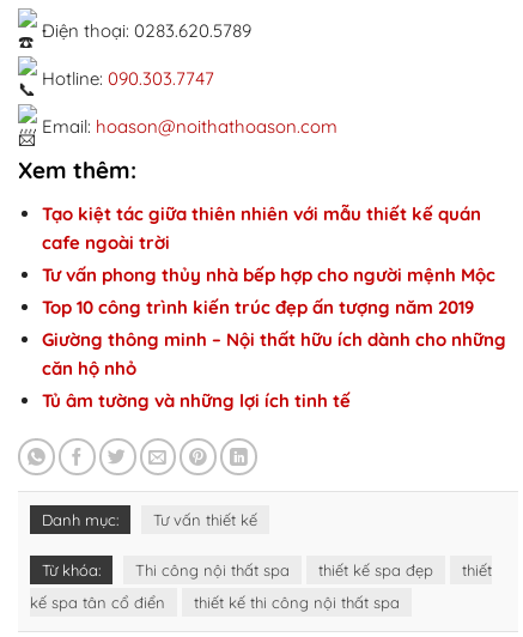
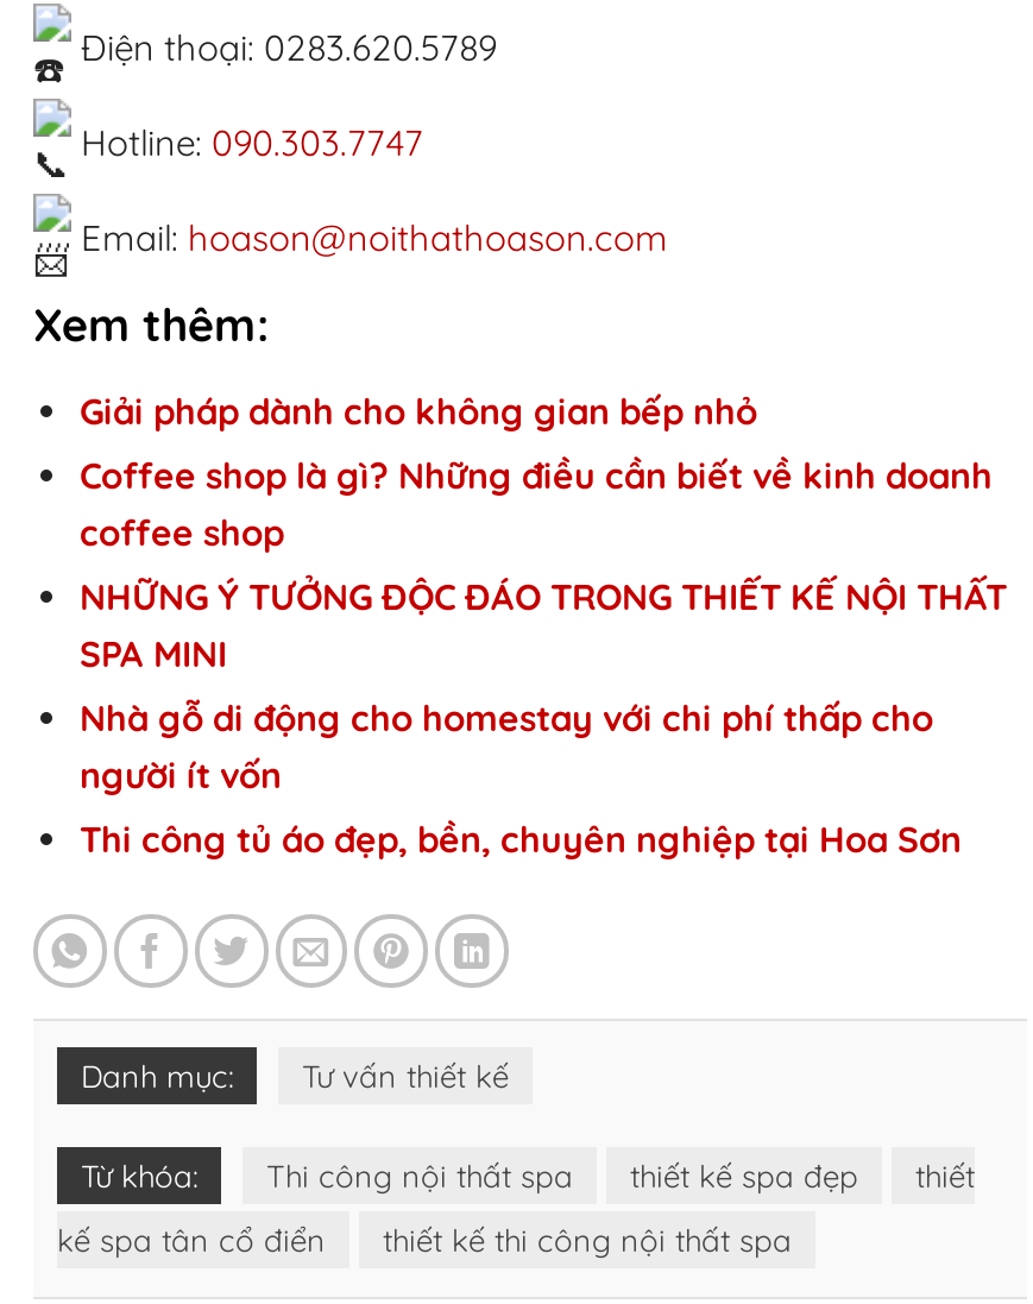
[41,202,506,412] Tạo kiệt tác giữa thiên nhiên với mẫu thiết kế quán | cafe ngoài trời | Tư vấn phong thủy nhà bếp hợp cho người mệnh Mộc | Top 10 công trình kiến trúc đẹp ấn tượng năm 2019 | Giường thông minh – Nội thất hữu ích dành cho những | căn hộ nhỏ | Tủ âm tường và những lợi ích tinh tế -> [80,388,1007,861] Giải pháp dành cho không gian bếp nhỏ | Coffee shop là gì? Những điều cần biết về kinh doanh | coffee shop | NHỮNG Ý TƯỞNG ĐỘC ĐÁO TRONG THIẾT KẾ NỘI THẤT | SPA MINI | Nhà gỗ di động cho homestay với chi phí thấp cho | người ít vốn | Thi công tủ áo đẹp, bền, chuyên nghiệp tại Hoa Sơn

